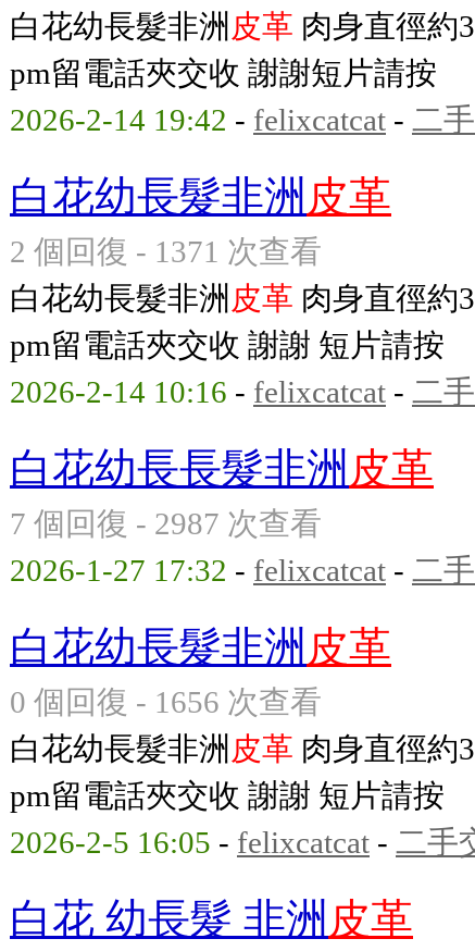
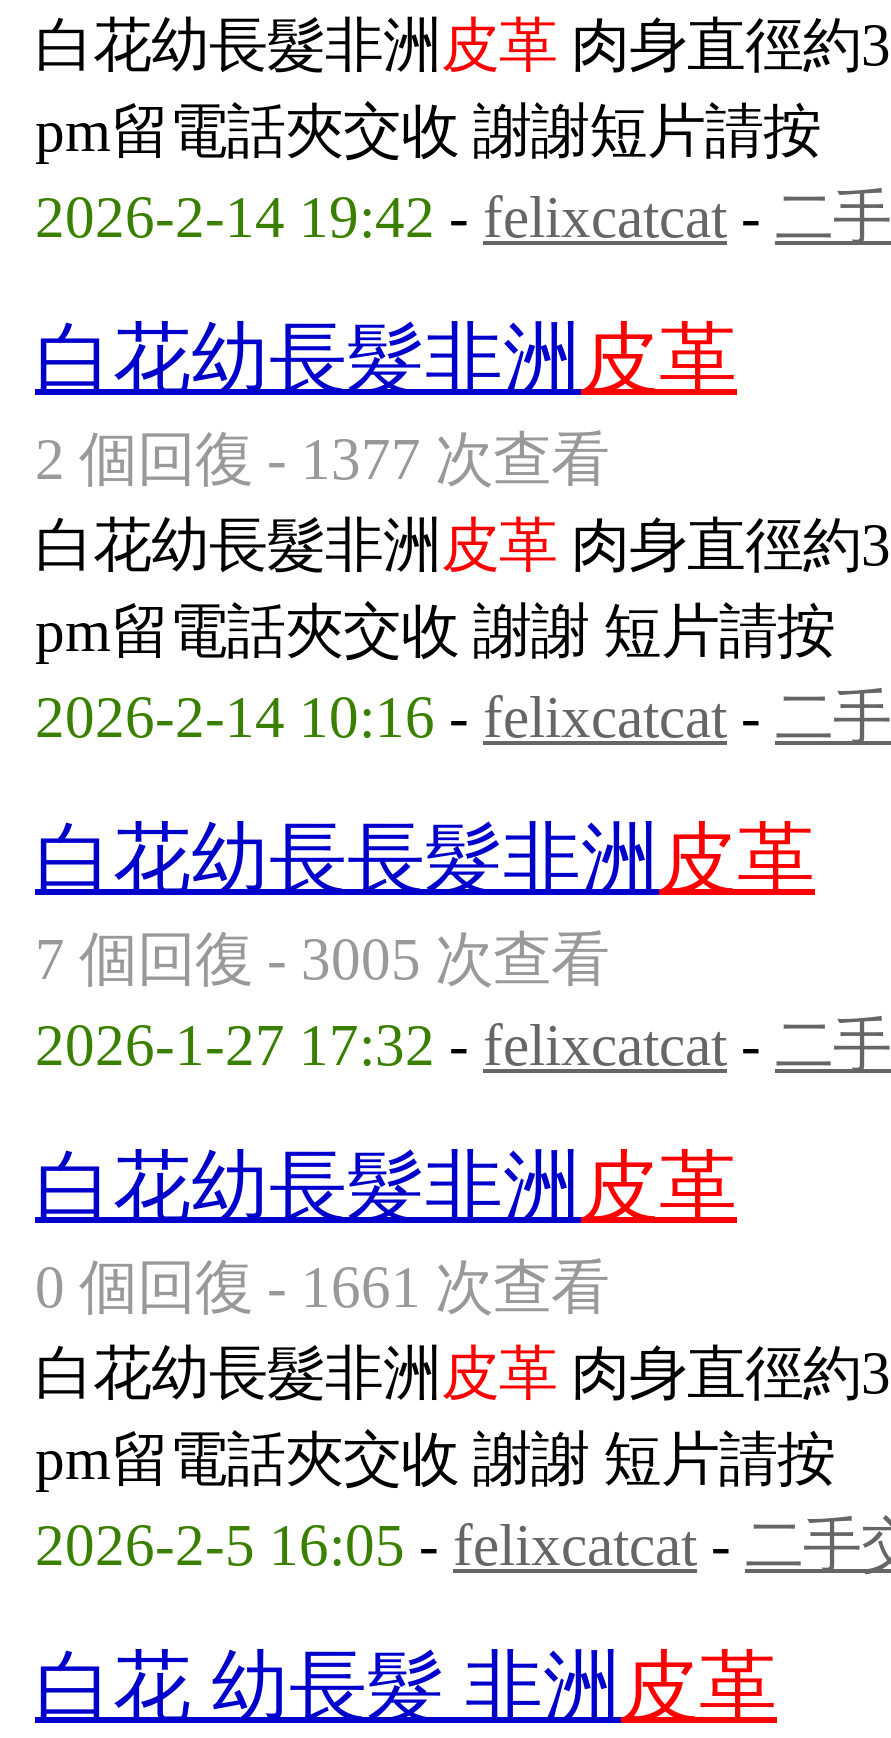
[10,234,322,269] 2 個回復 - 1371 次查看 -> [35,427,609,491] 2 個回復 - 1377 次查看
[10,506,322,541] 7 個回復 - 2987 次查看 -> [35,927,609,991] 7 個回復 - 3005 次查看
[10,684,322,719] 0 個回復 - 1656 次查看 -> [35,1255,609,1319] 0 個回復 - 1661 次查看

